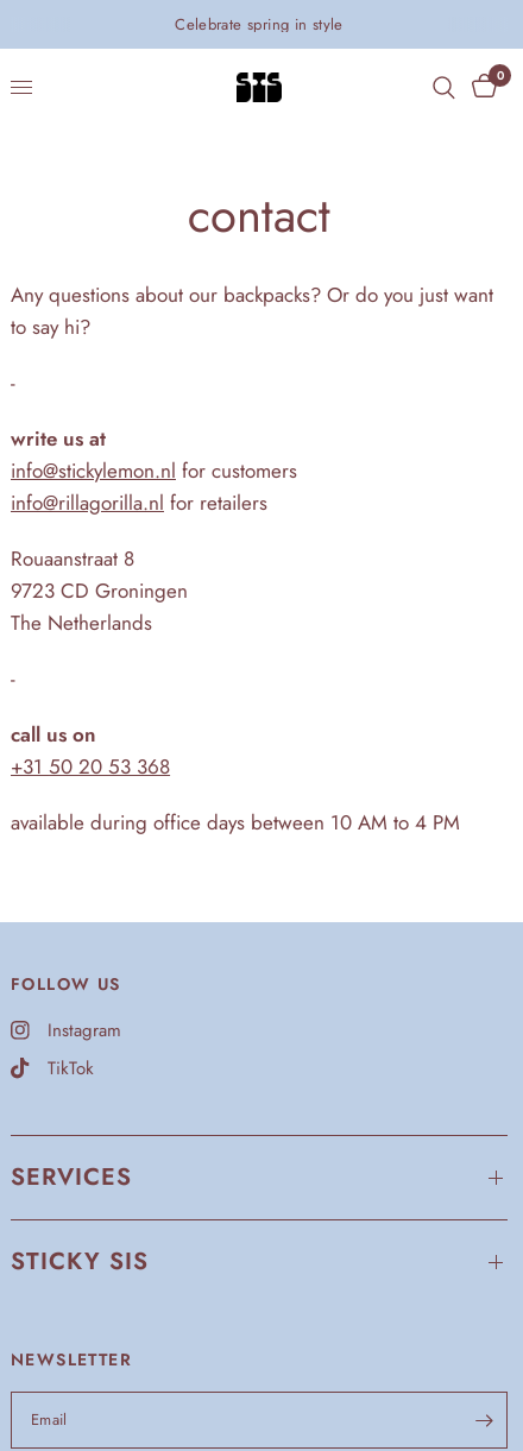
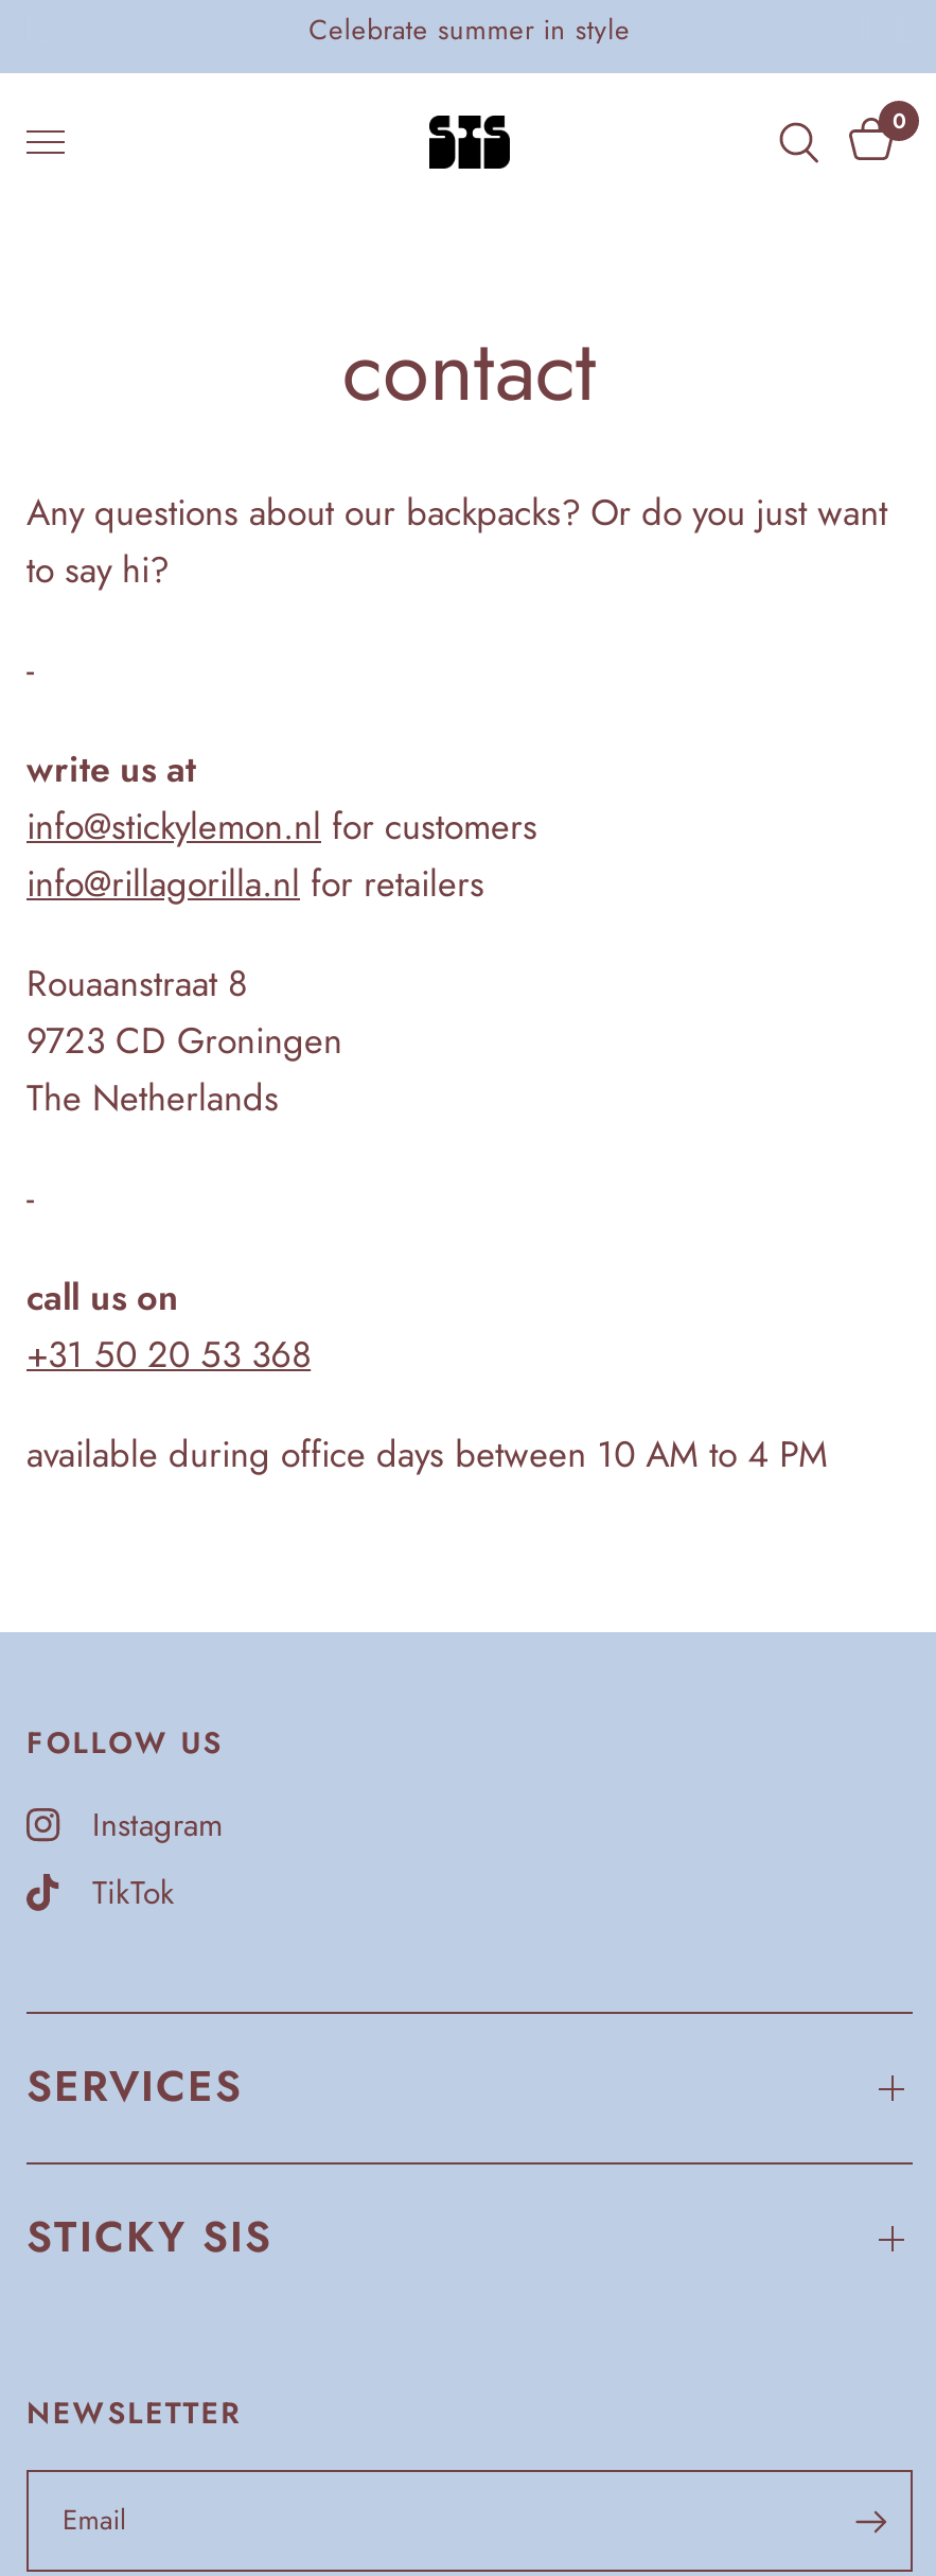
[175,13,343,36] Celebrate spring in style -> [309,10,631,50] Celebrate summer in style

